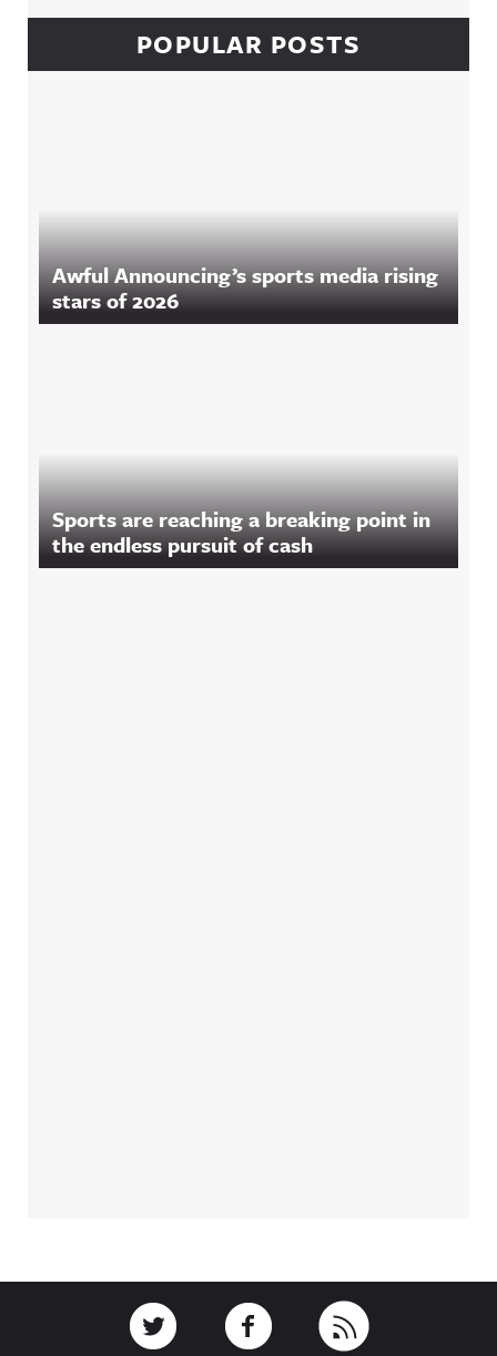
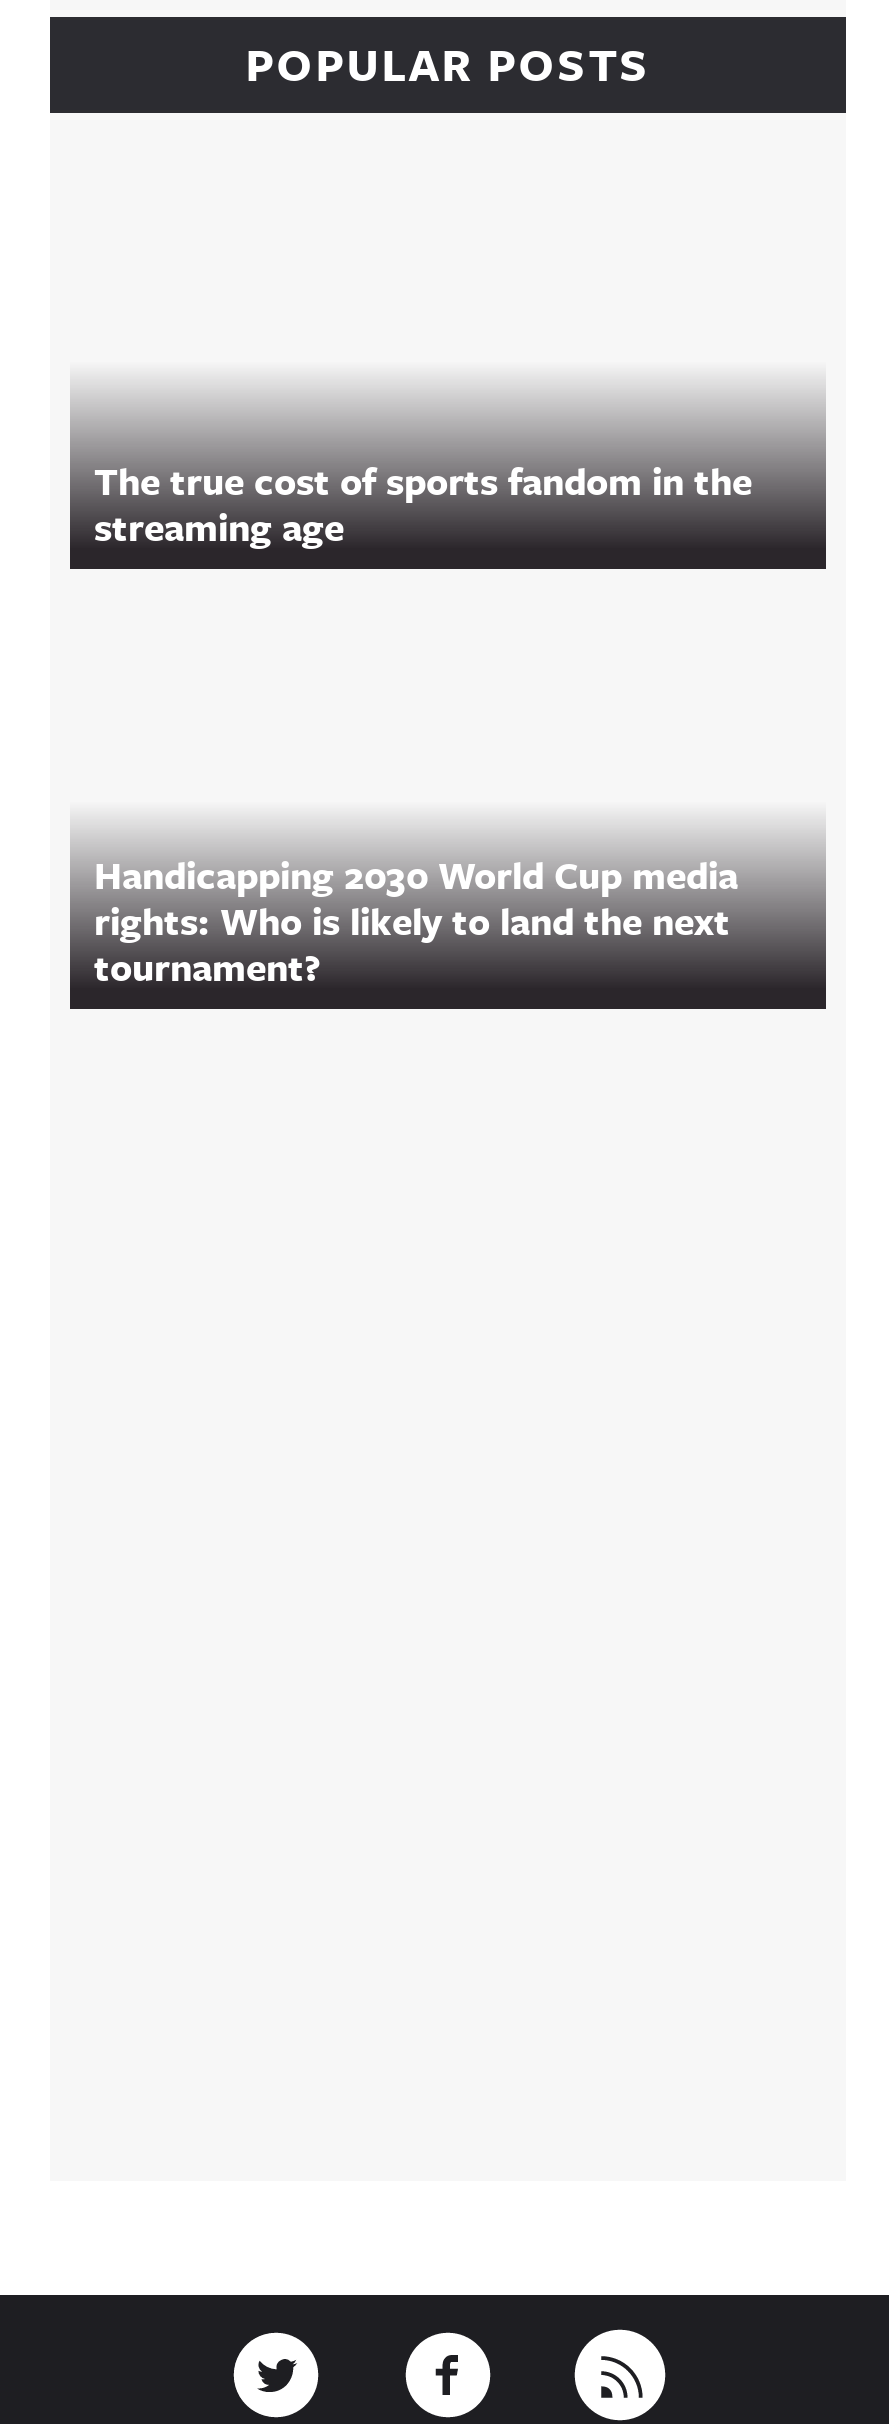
[52,260,438,315] Awful Announcing’s sports media rising | stars of 2026 -> [94,453,752,553] The true cost of sports fandom in the | streaming age
[52,504,430,559] Sports are reaching a breaking point in | the endless pursuit of cash -> [94,847,738,993] Handicapping 2030 World Cup media | rights: Who is likely to land the next | tournament?

